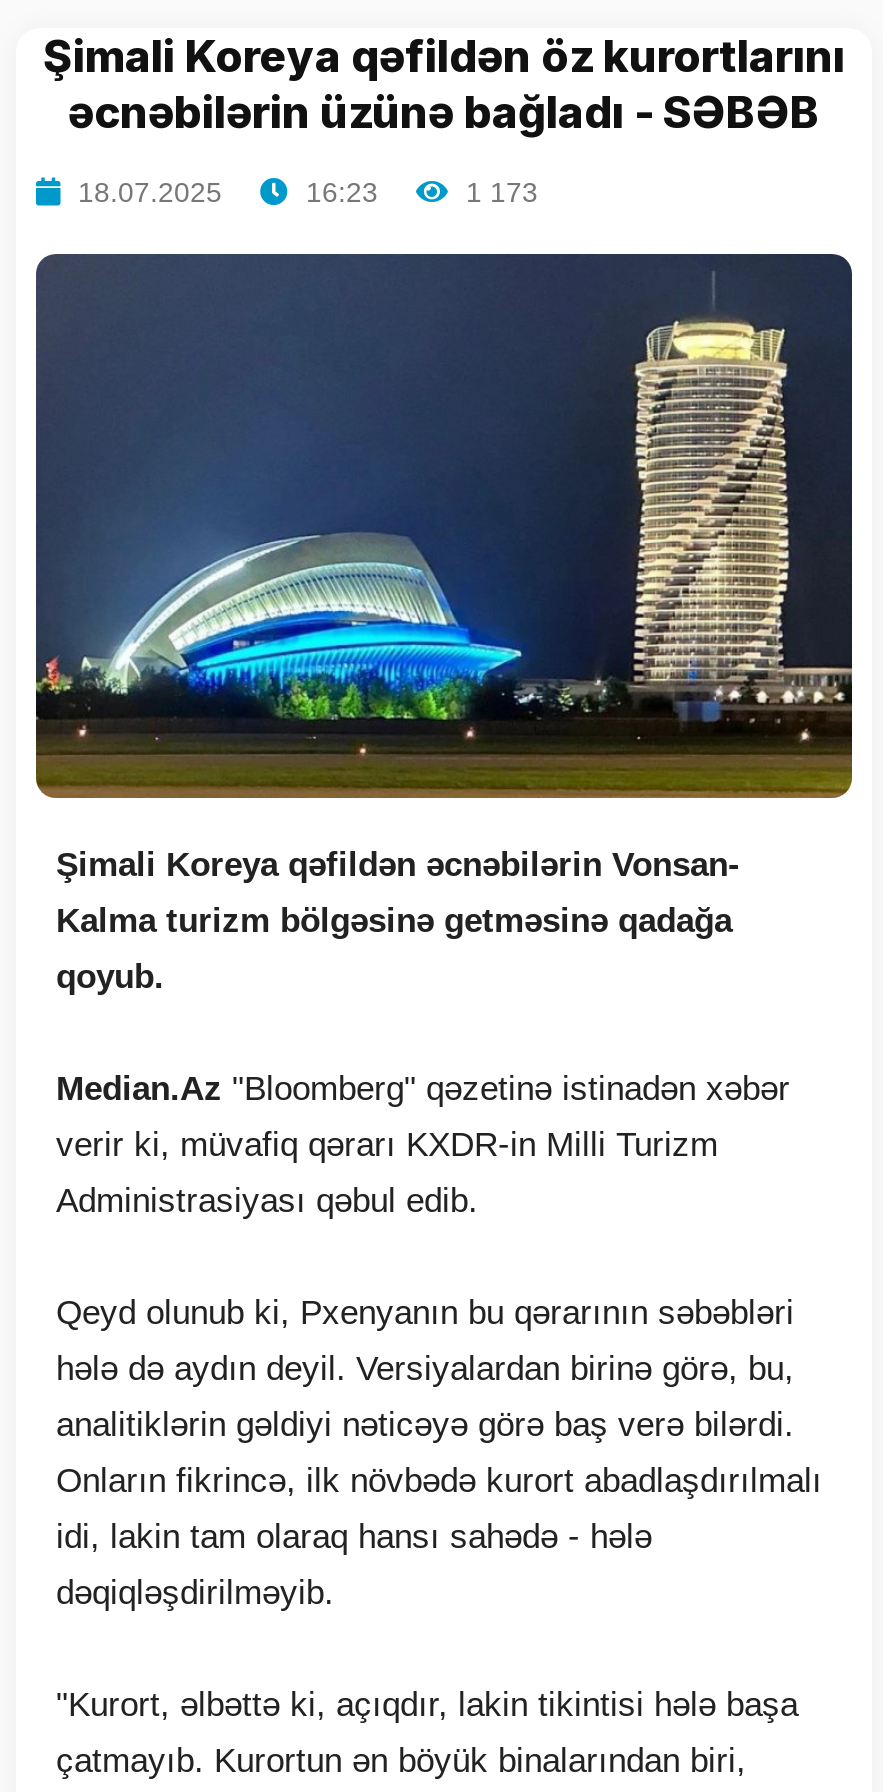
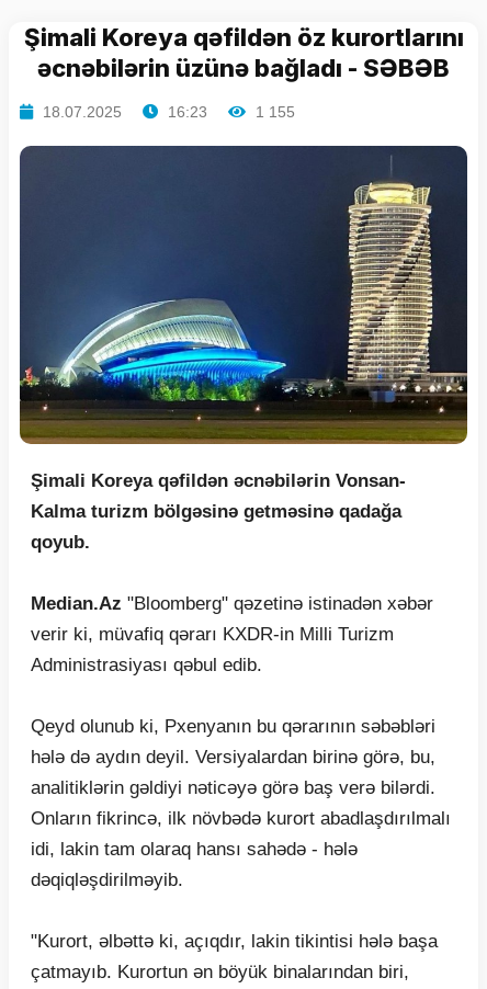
[458,176,538,208] 1 173 -> [251,103,295,121] 1 155

